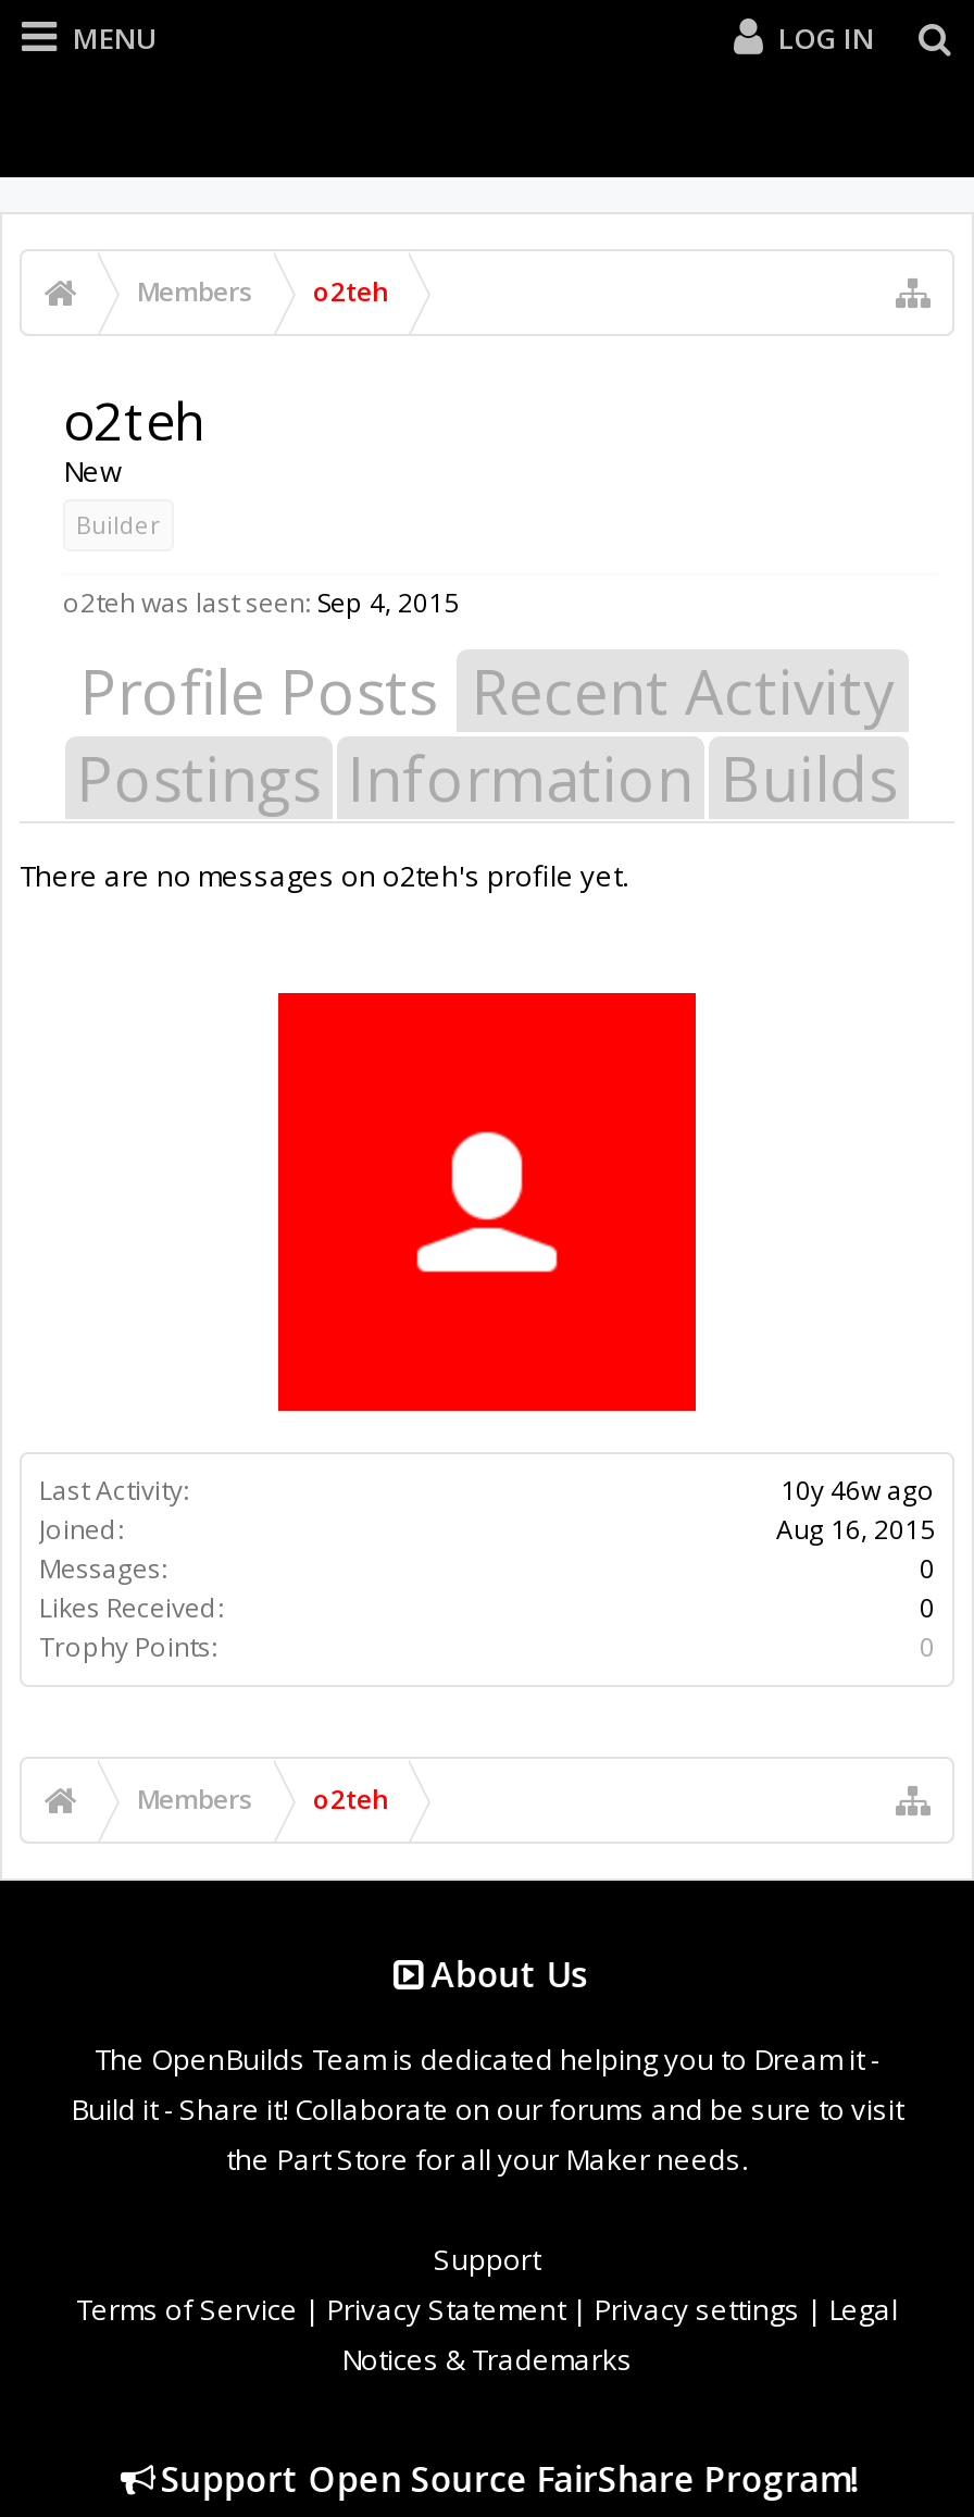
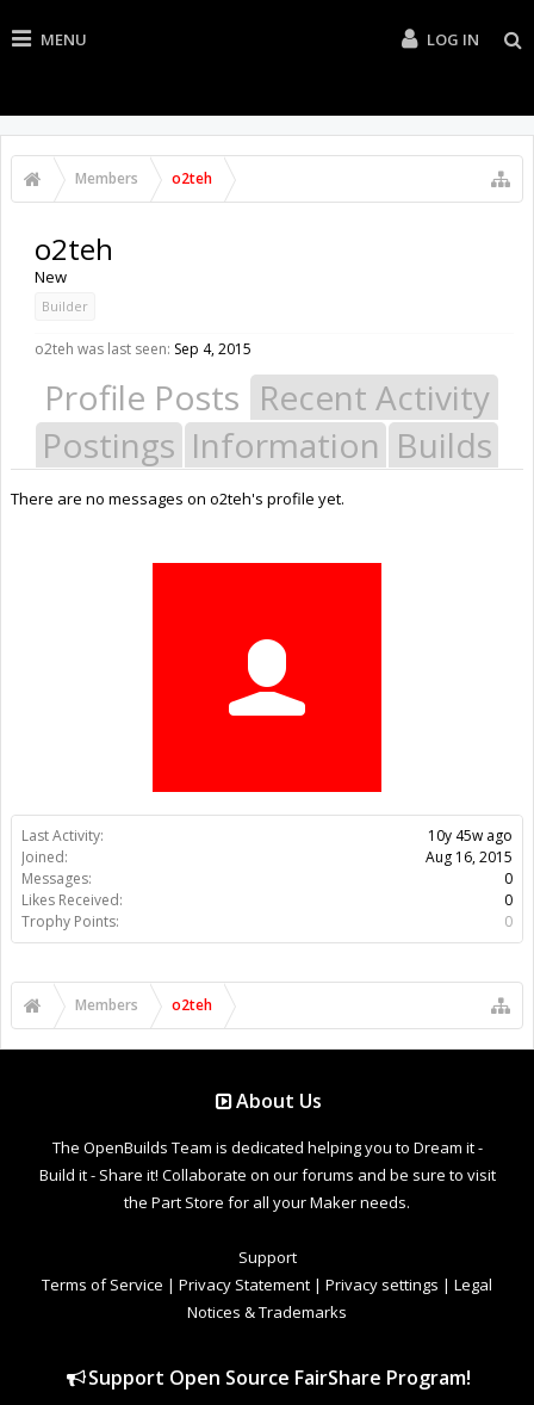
[781,1471,935,1508] 10y 46w ago -> [428,825,513,845] 10y 45w ago

